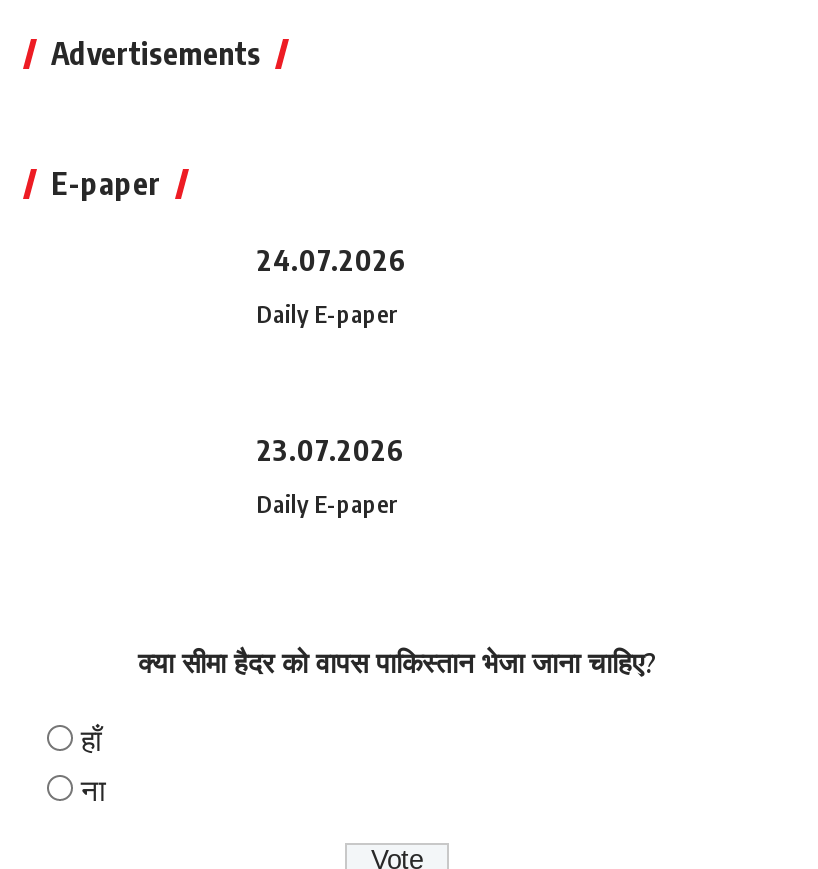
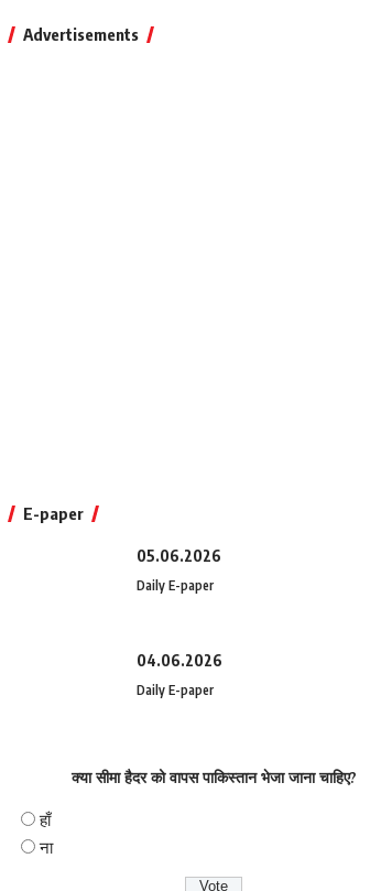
[257,242,407,276] 24.07.2026 -> [137,546,221,564] 05.06.2026
[257,432,405,466] 23.07.2026 -> [137,650,222,669] 04.06.2026

